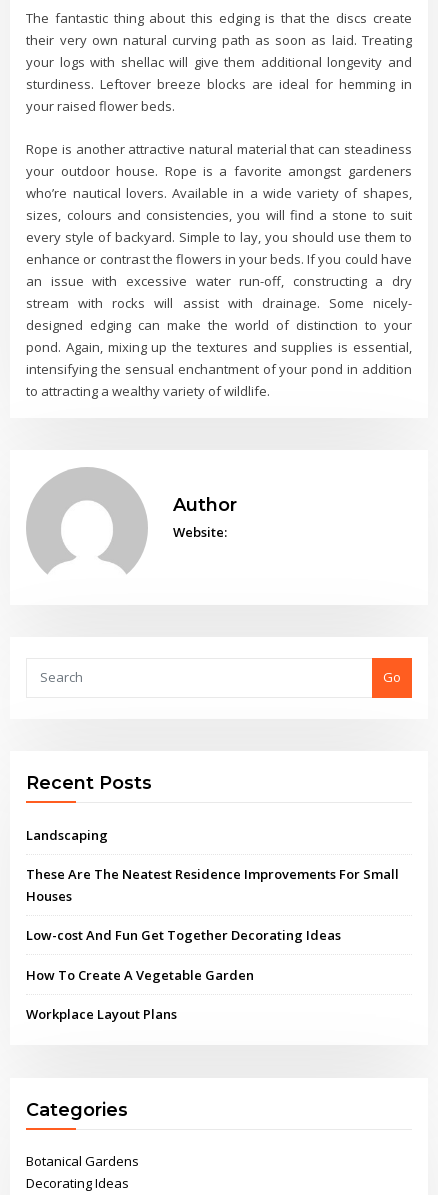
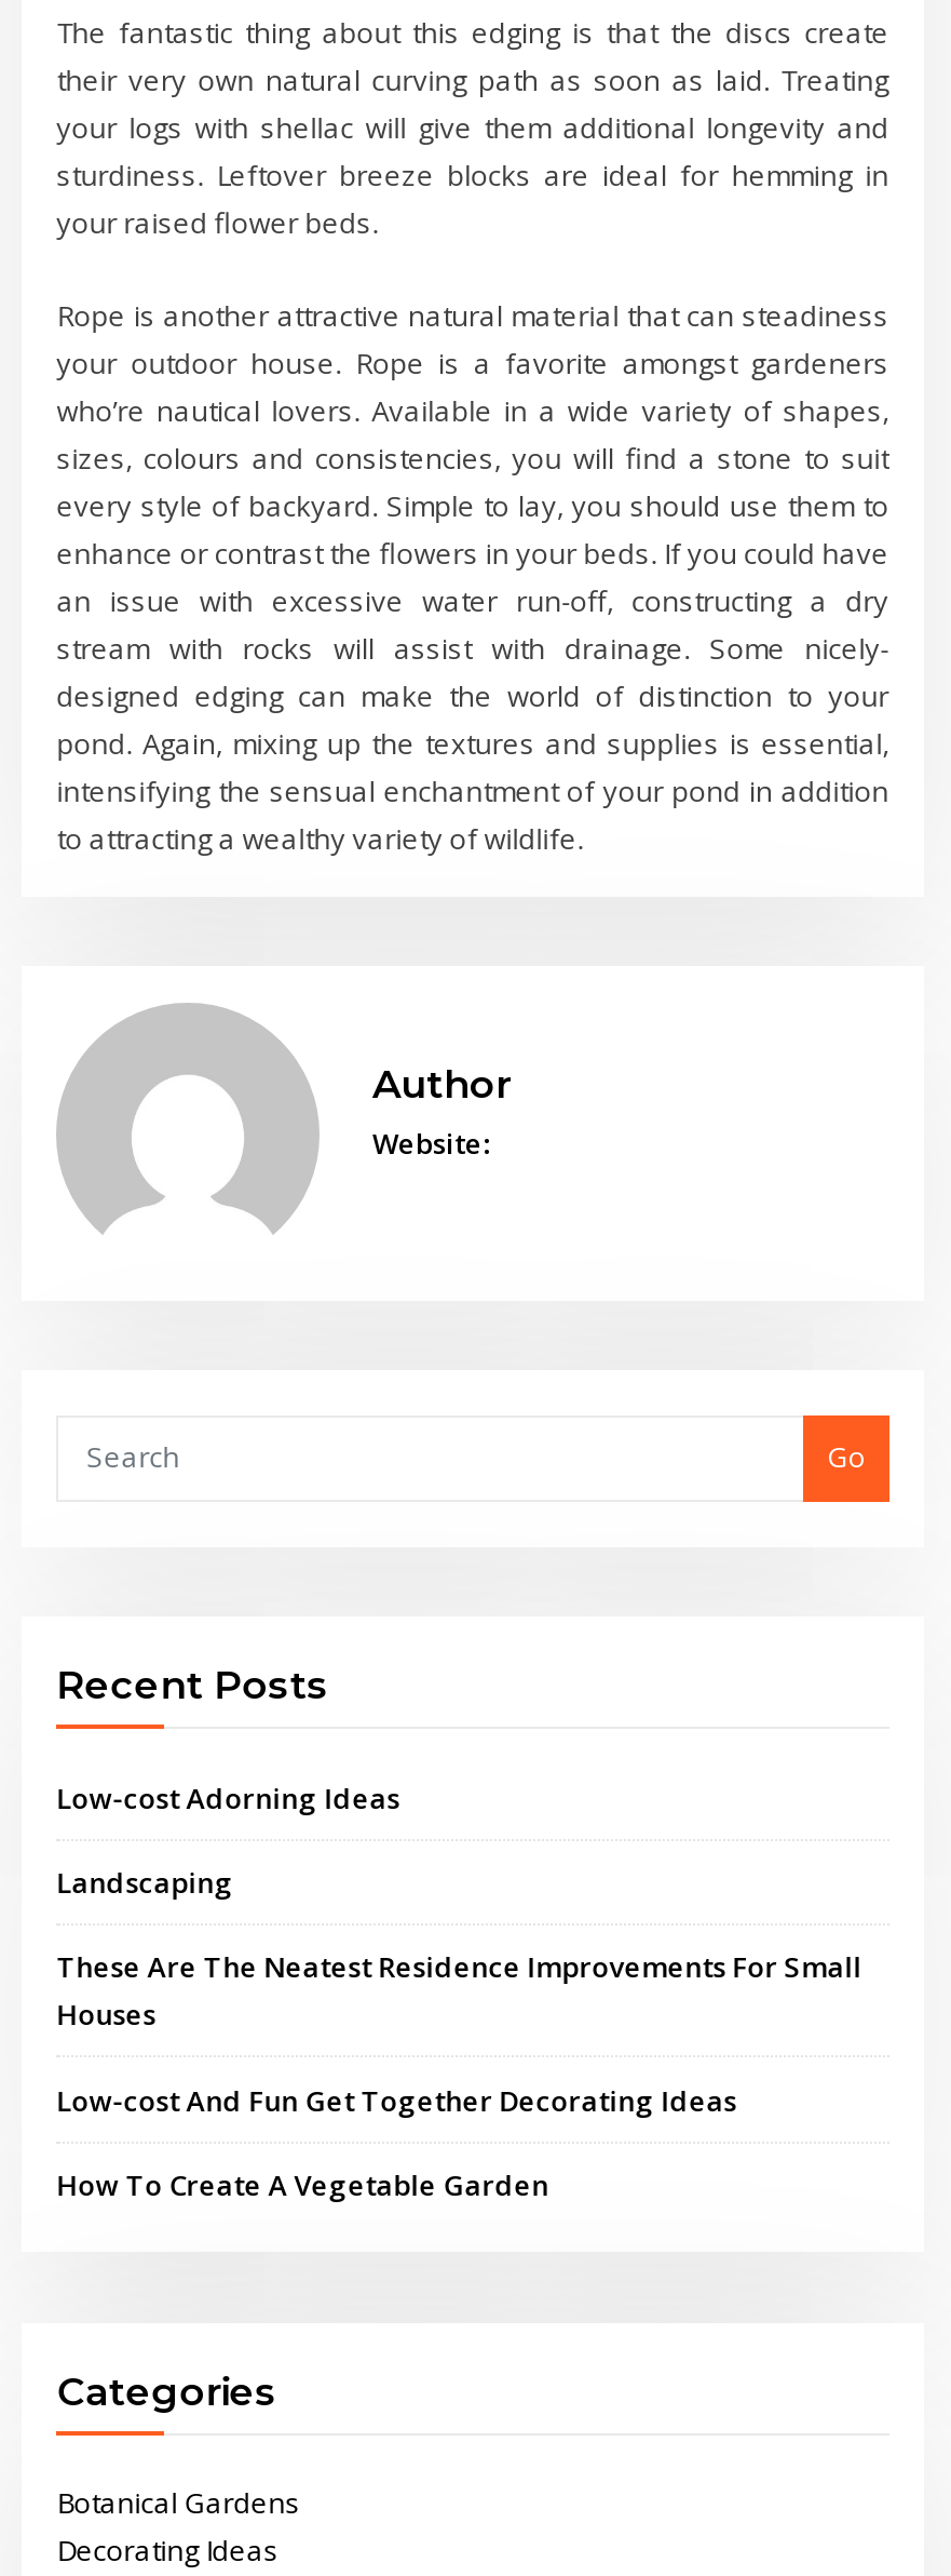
none -> [57,1778,400,1817] Low-cost Adorning Ideas
moved [26,826,399,983] -> [57,1863,862,2204]: Landscaping | These Are The Neatest Residence Improvements For Small | Houses | Low-cost And Fun Get Together Decorating Ideas | How To Create A Vegetable Garden
[26,1005,177,1023] Workplace Layout Plans -> none

